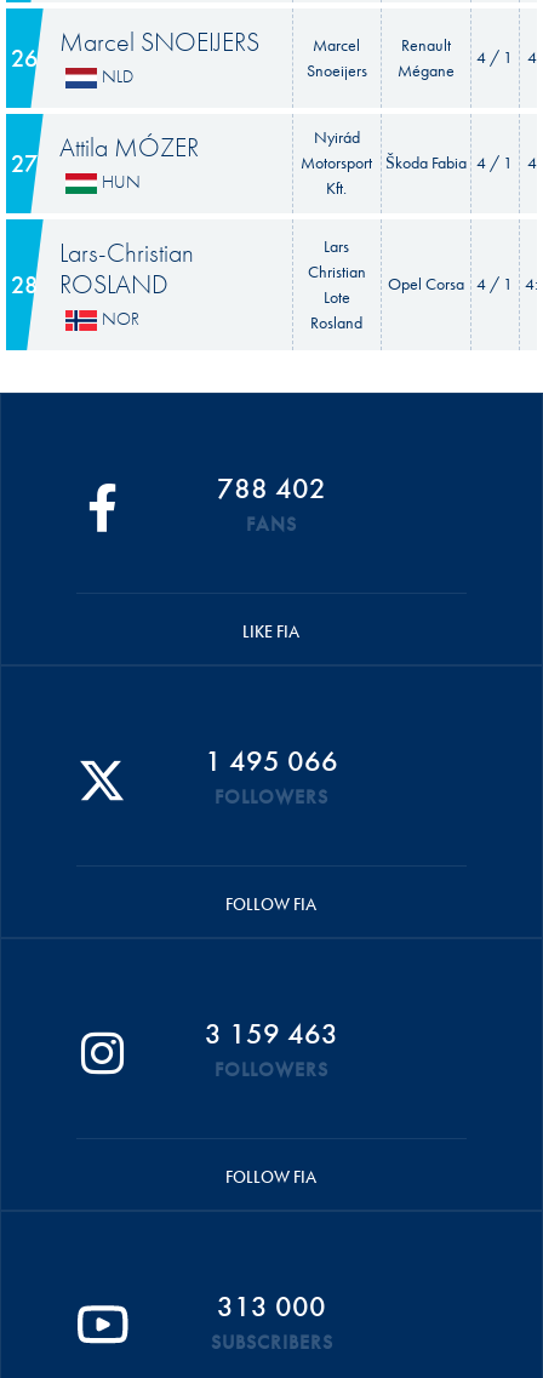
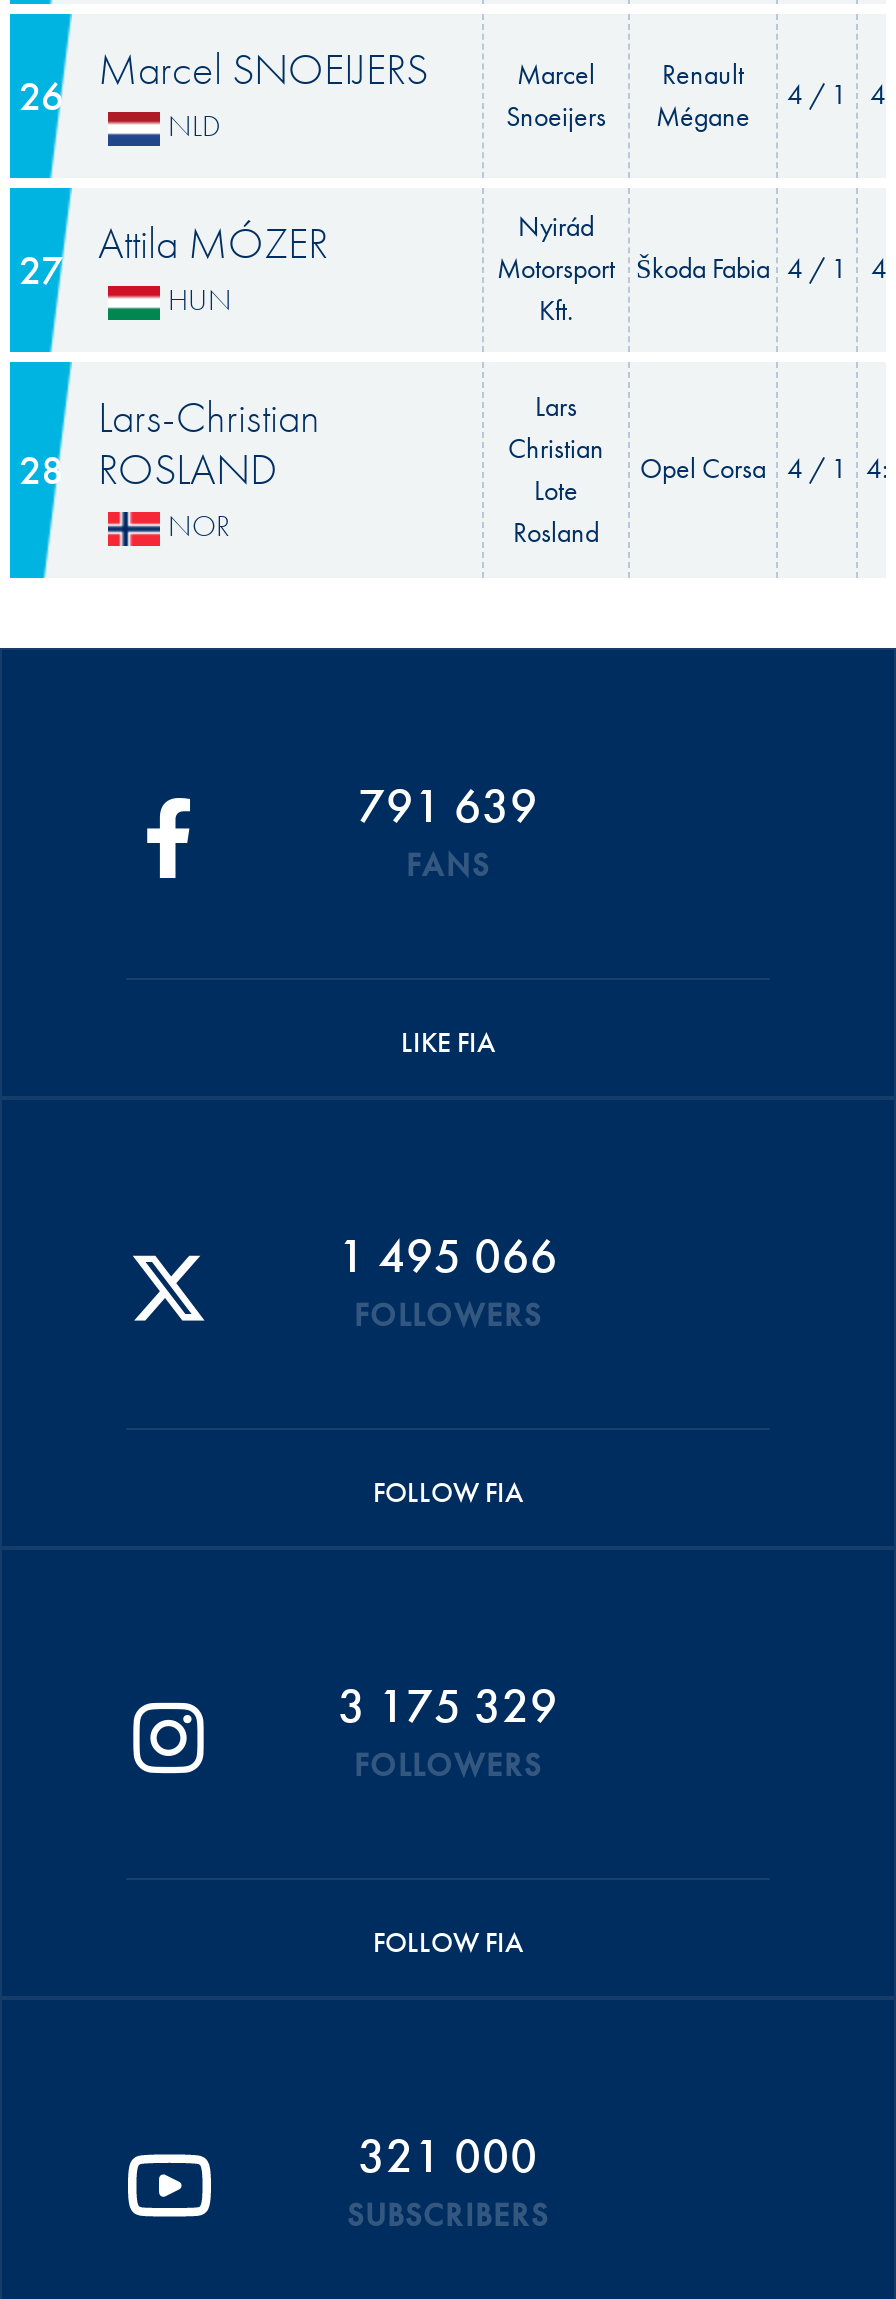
[217,469,326,507] 788 402 -> [358,774,538,836] 791 639
[205,1014,338,1052] 3 159 463 -> [338,1674,558,1736] 3 175 329
[217,1287,326,1325] 313 000 -> [358,2124,538,2186] 321 000

